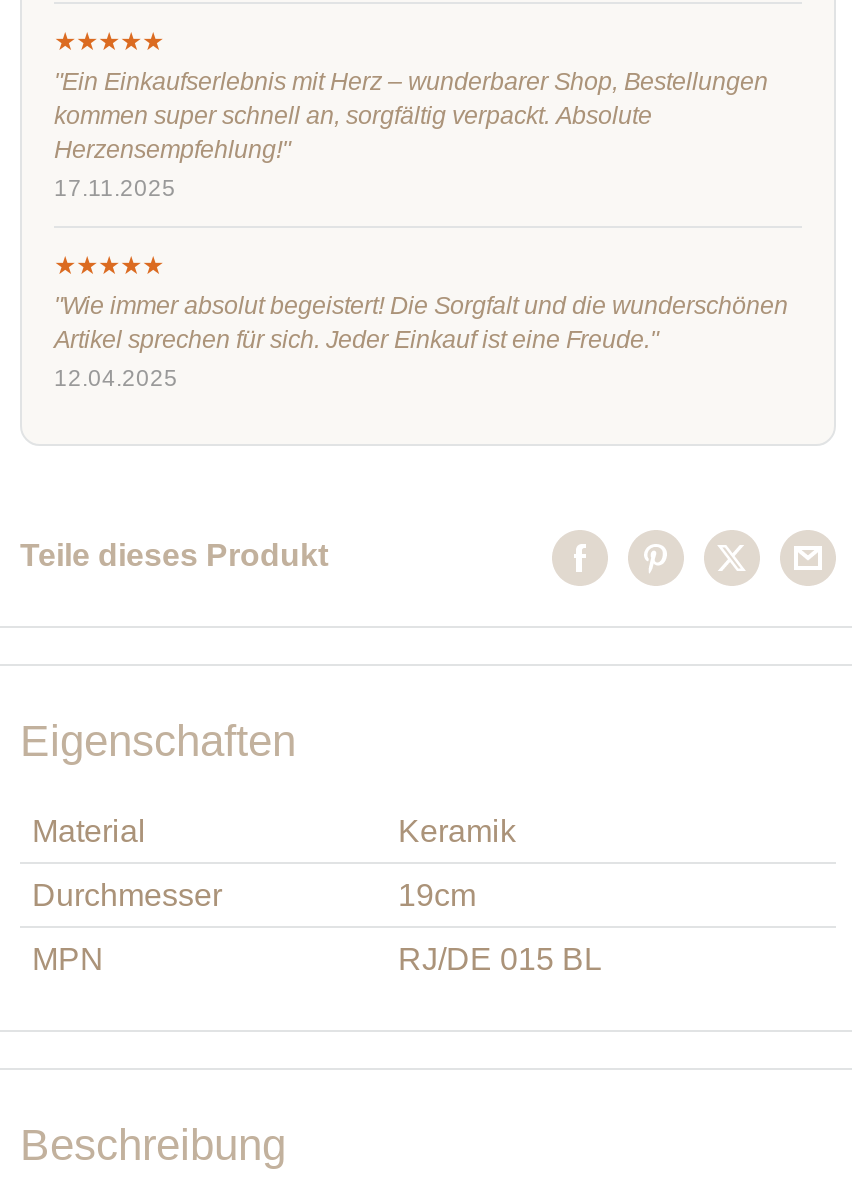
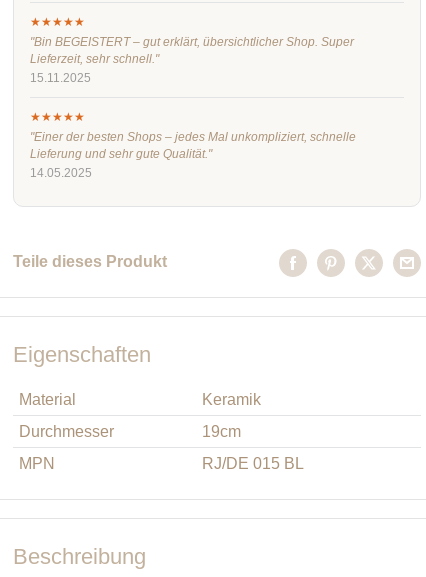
[54,68,768,200] "Ein Einkaufserlebnis mit Herz – wunderbarer Shop, Bestellungen | kommen super schnell an, sorgfältig verpackt. Absolute | Herzensempfehlung!" | 17.11.2025 -> [30,35,354,84] "Bin BEGEISTERT – gut erklärt, übersichtlicher Shop. Super | Lieferzeit, sehr schnell." | 15.11.2025
[54,292,788,390] "Wie immer absolut begeistert! Die Sorgfalt und die wunderschönen | Artikel sprechen für sich. Jeder Einkauf ist eine Freude." | 12.04.2025 -> [30,130,356,179] "Einer der besten Shops – jedes Mal unkompliziert, schnelle | Lieferung und sehr gute Qualität." | 14.05.2025

